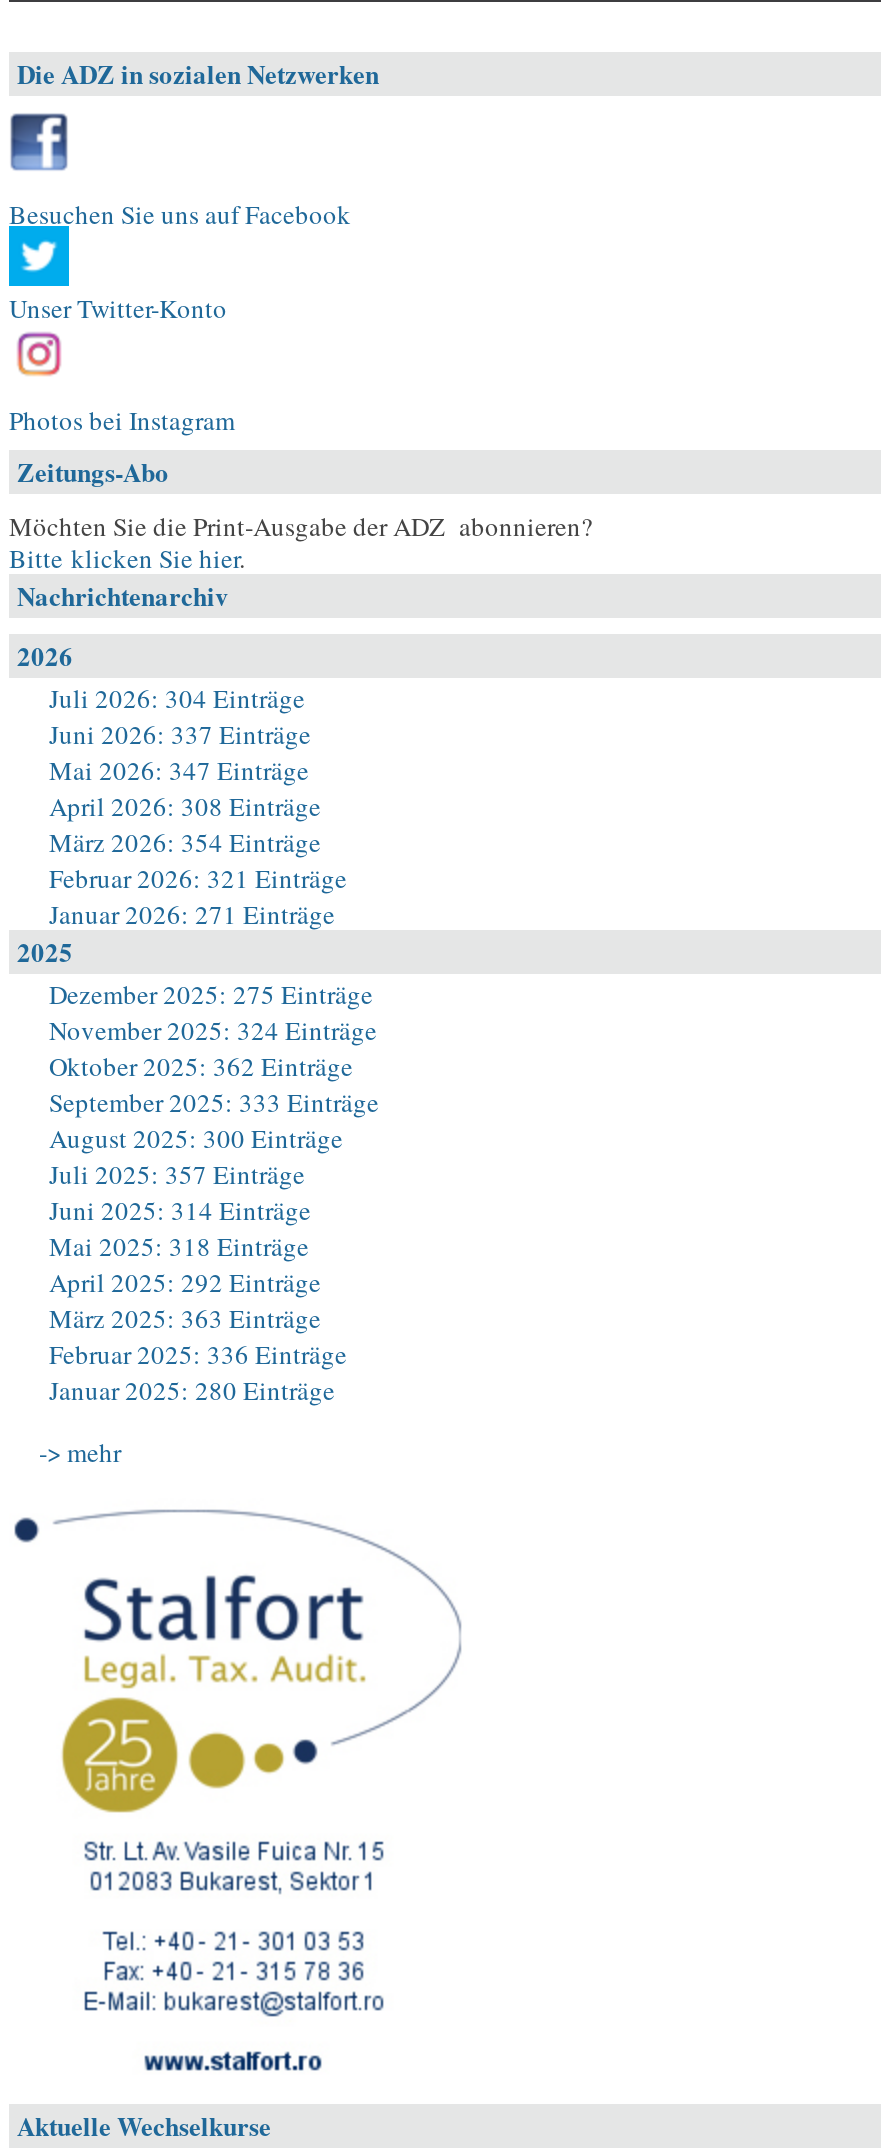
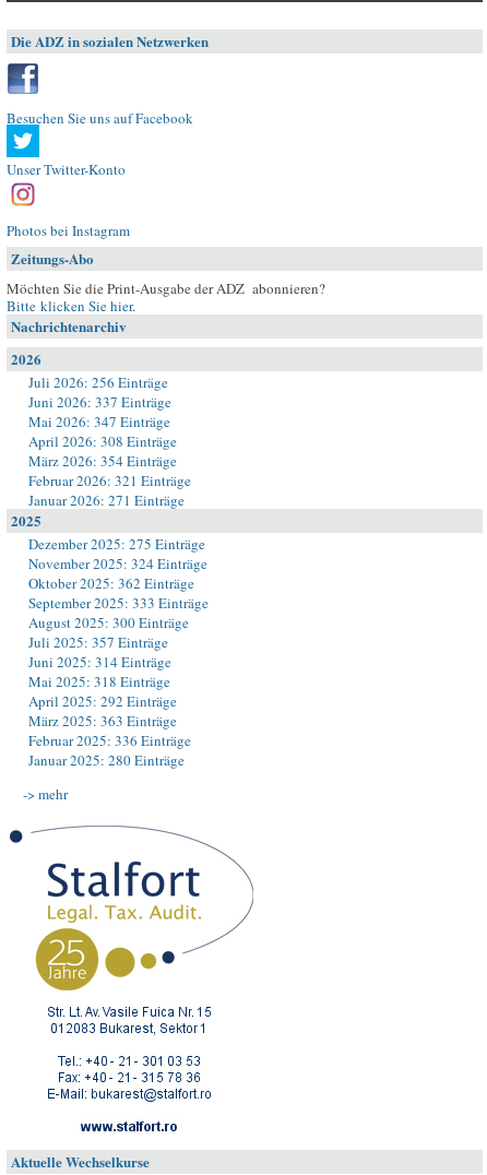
[49,680,305,716] Juli 2026: 304 Einträge -> [28,372,168,392] Juli 2026: 256 Einträge

